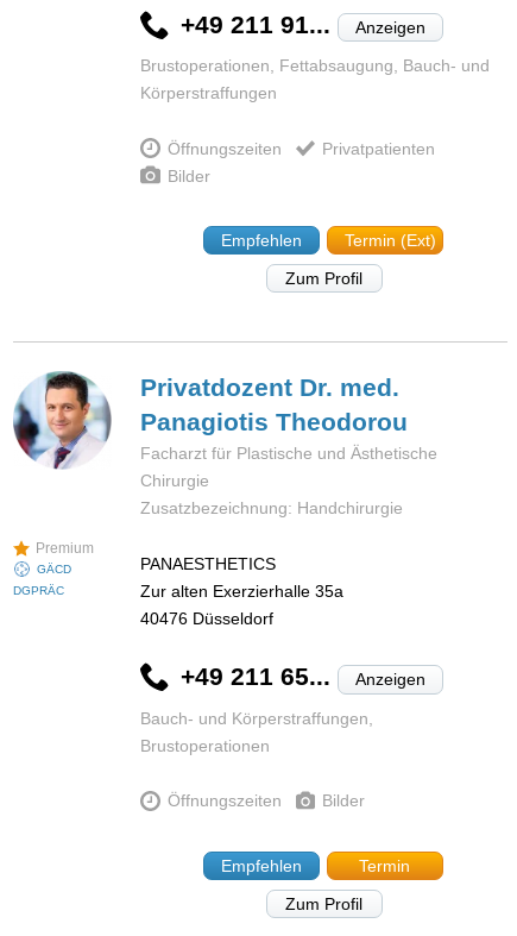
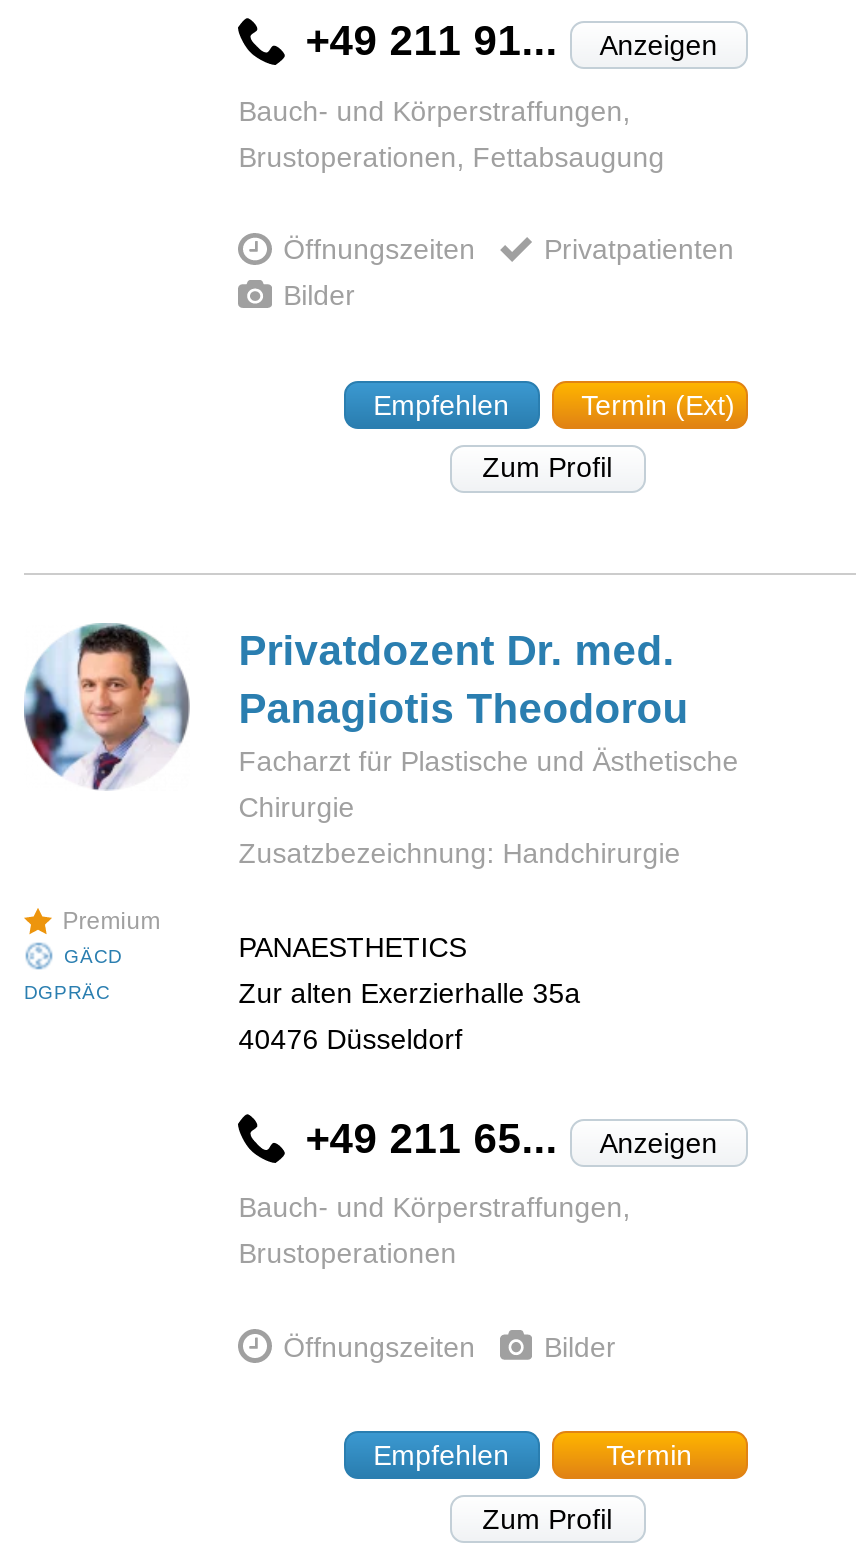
[140,56,490,103] Brustoperationen, Fettabsaugung, Bauch- und | Körperstraffungen -> [238,94,664,172] Bauch- und Körperstraffungen, | Brustoperationen, Fettabsaugung

